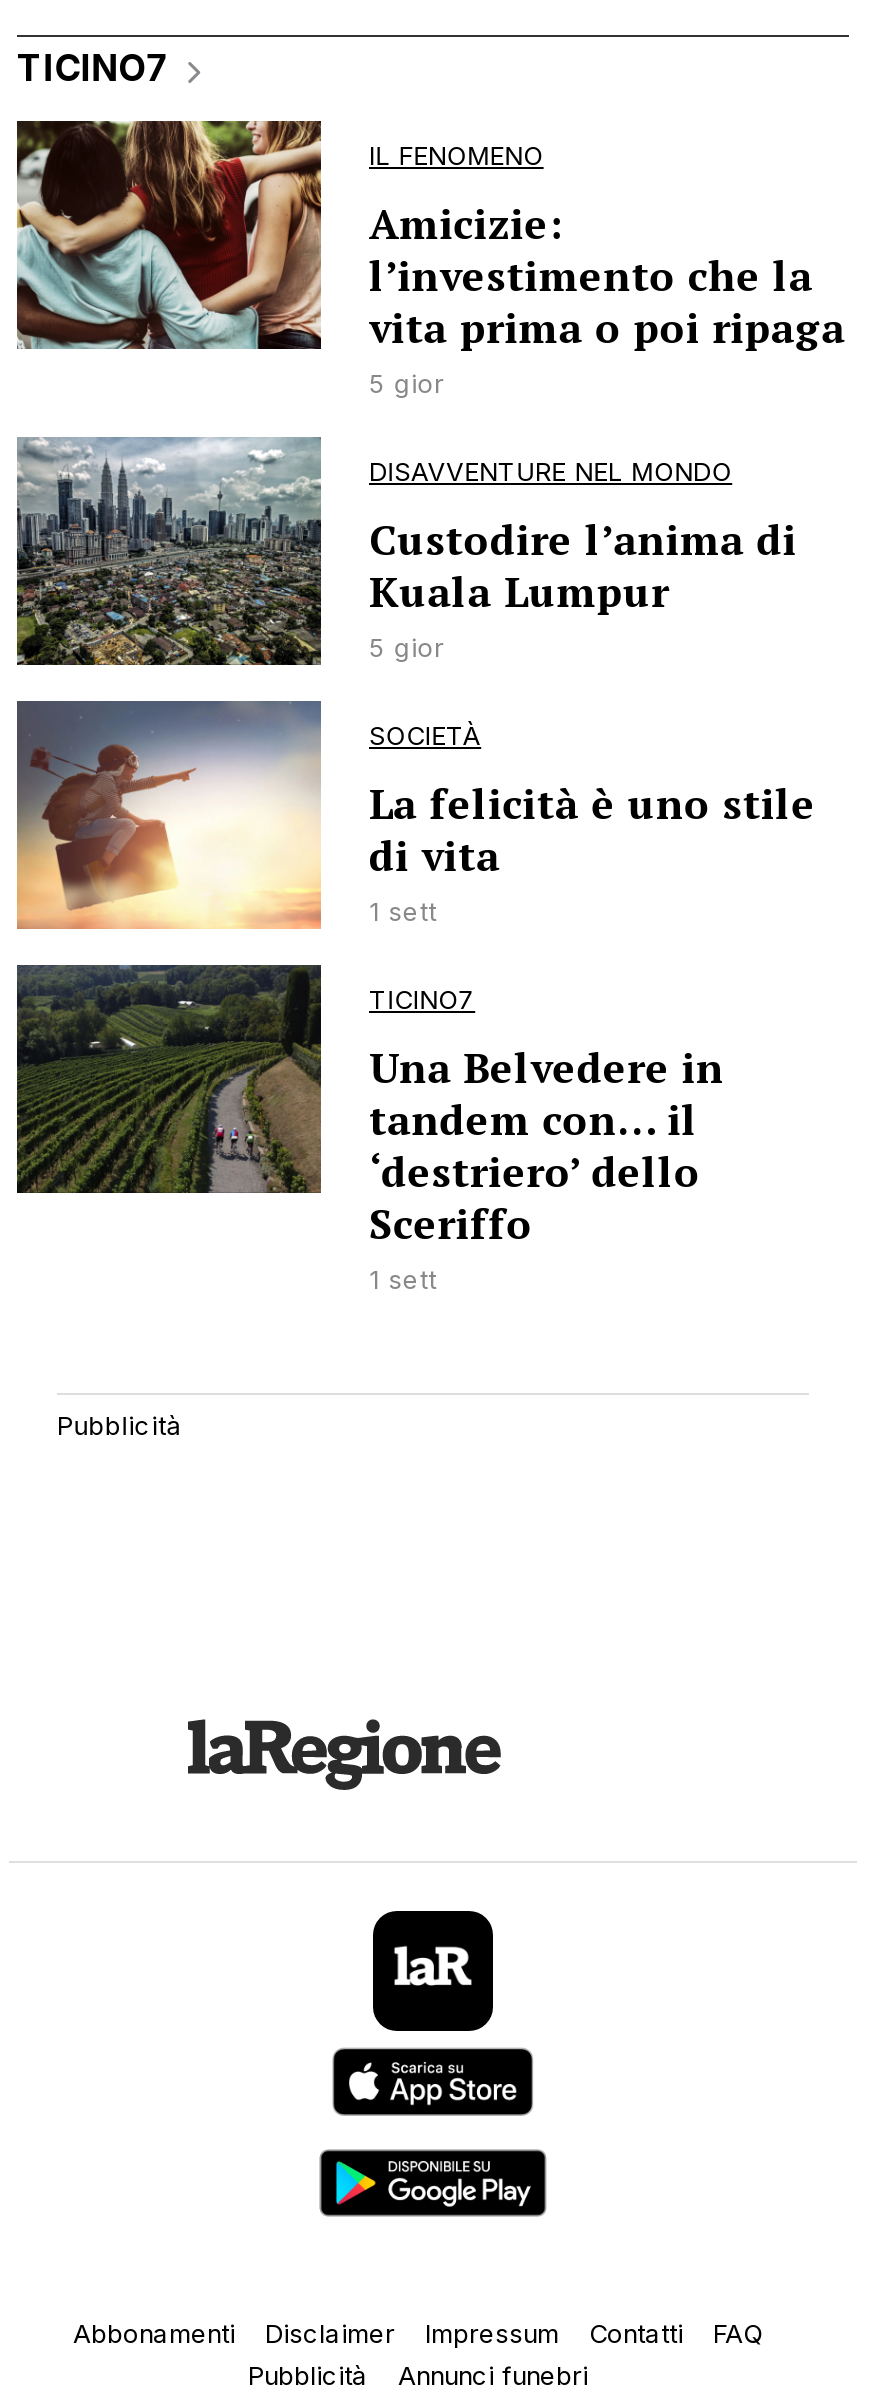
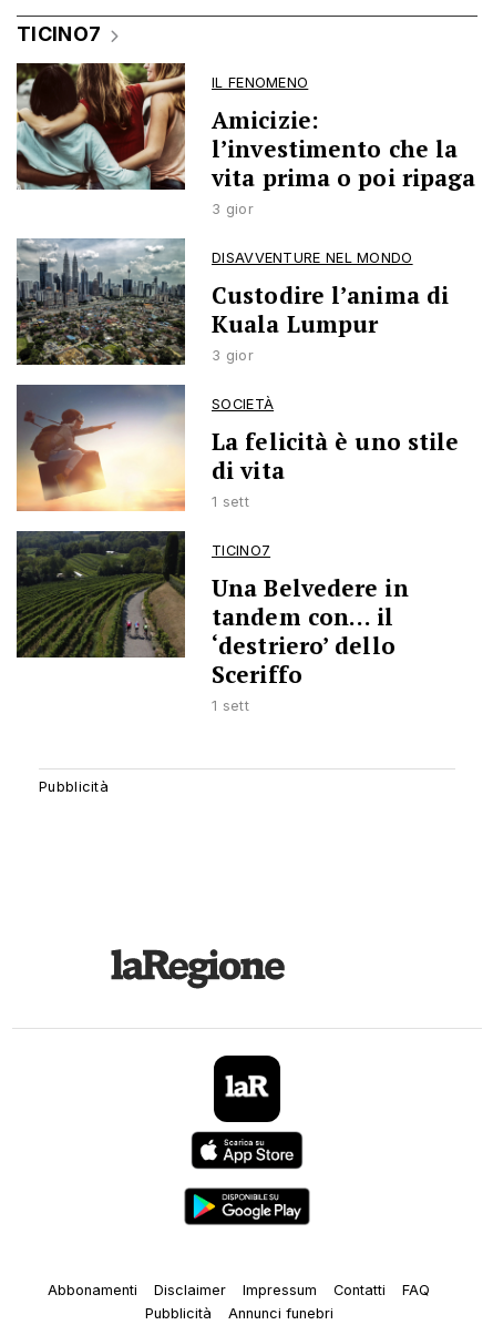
[369,369,445,399] 5 gior -> [212,201,253,218] 3 gior
[369,633,445,663] 5 gior -> [212,347,253,364] 3 gior

